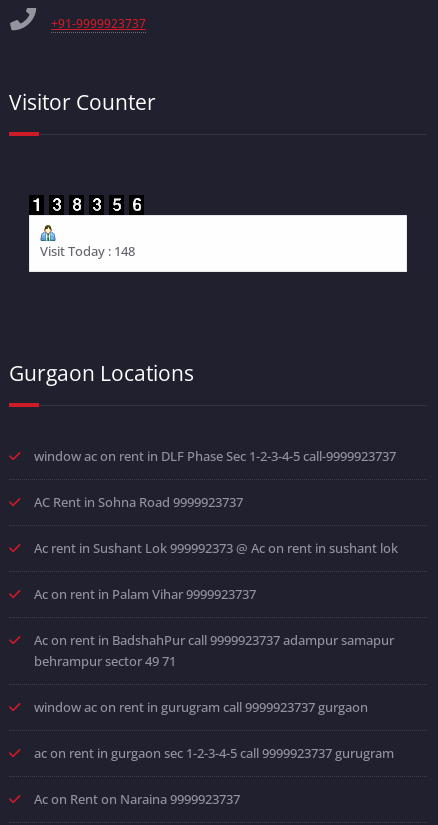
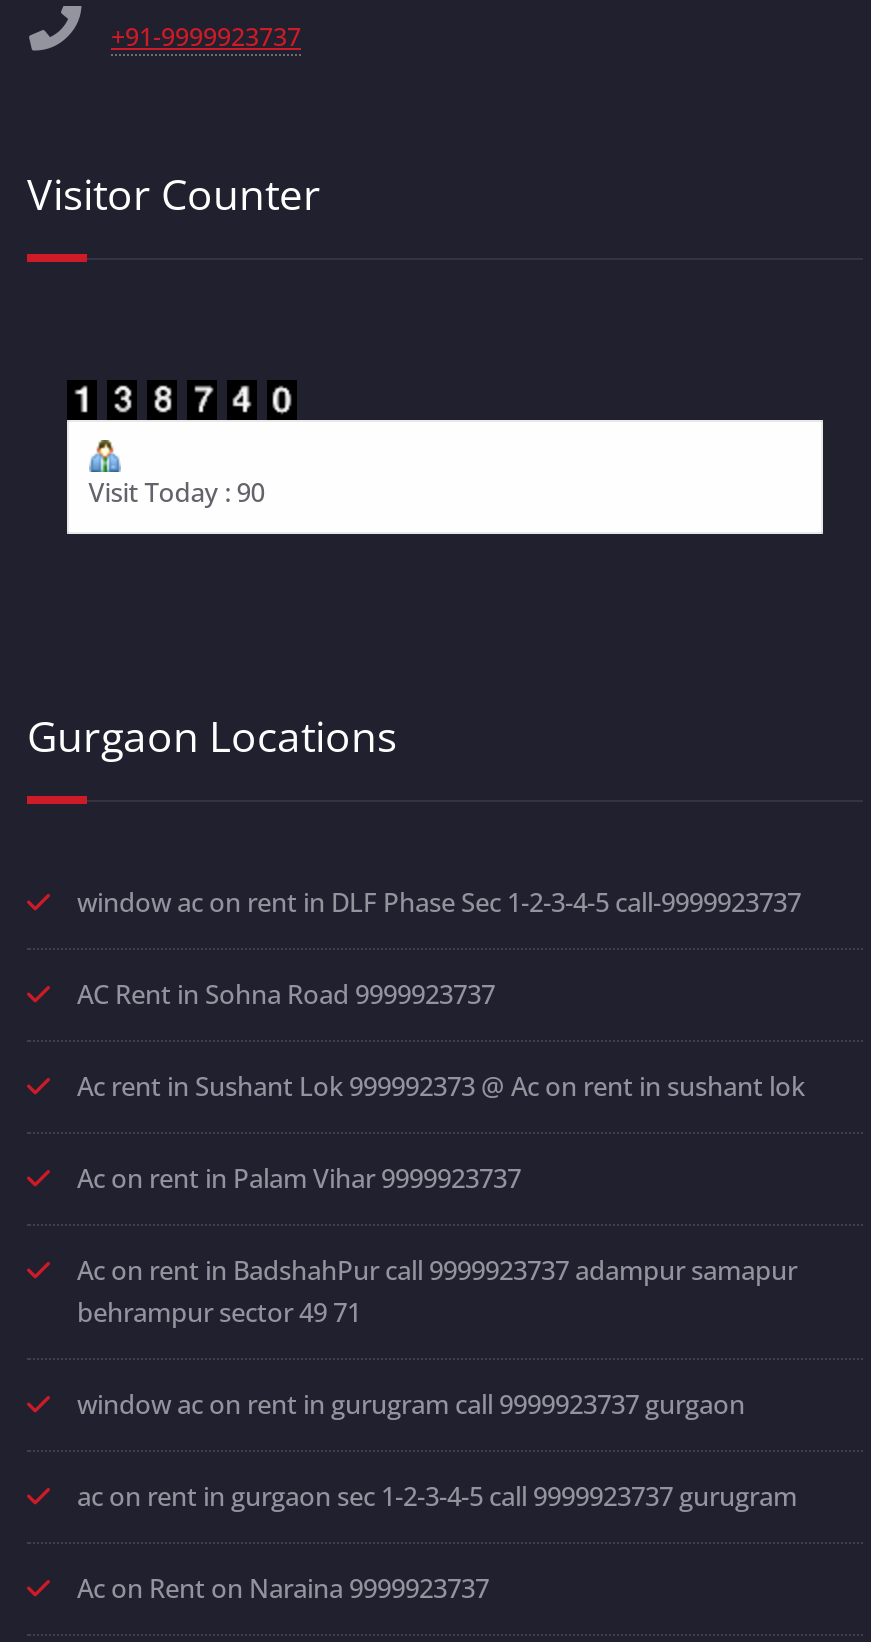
[40,242,135,260] Visit Today : 148 -> [89,473,265,509] Visit Today : 90

